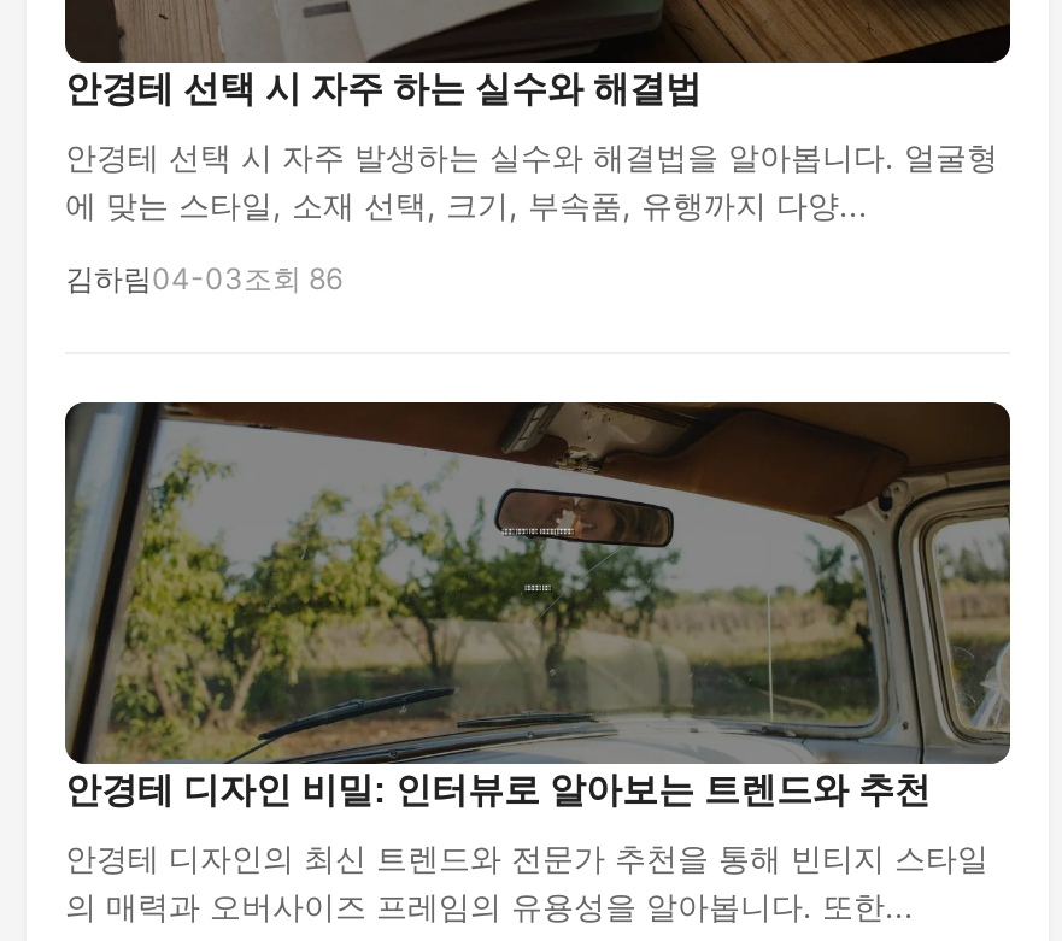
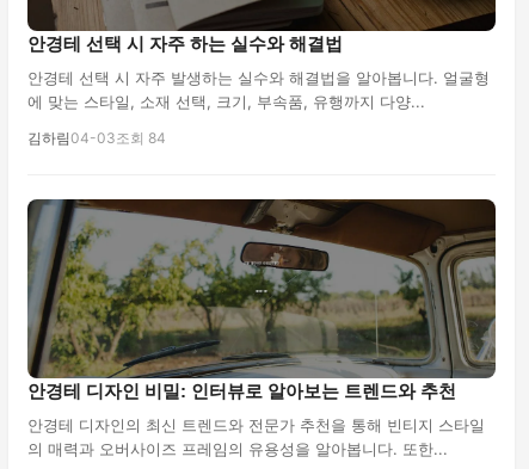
[65,260,342,296] 김하림 04-03조회 86 -> [27,129,166,147] 김하림 04-03조회 84

